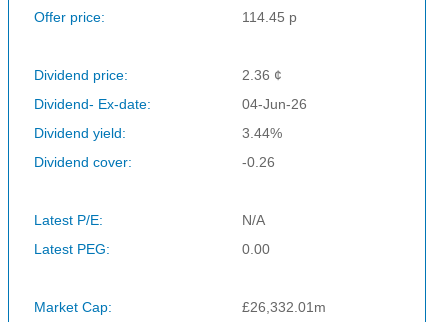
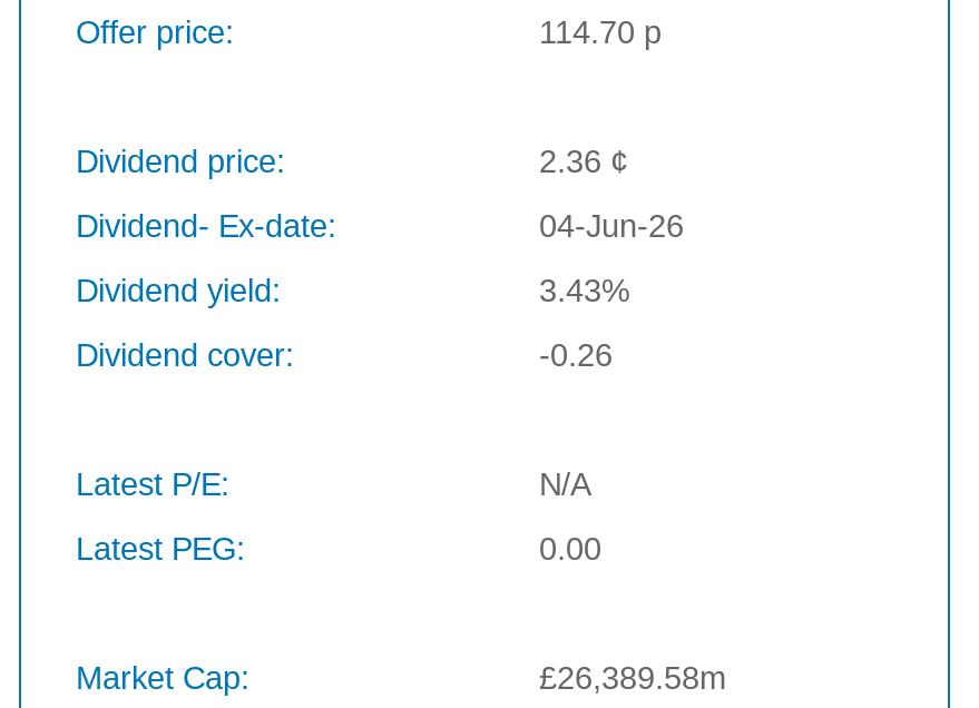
[241,8,296,24] 114.45 p -> [539,13,662,49] 114.70 p
[241,124,281,140] 3.44% -> [539,272,628,307] 3.43%
[241,298,325,314] £26,332.01m -> [539,659,726,695] £26,389.58m

